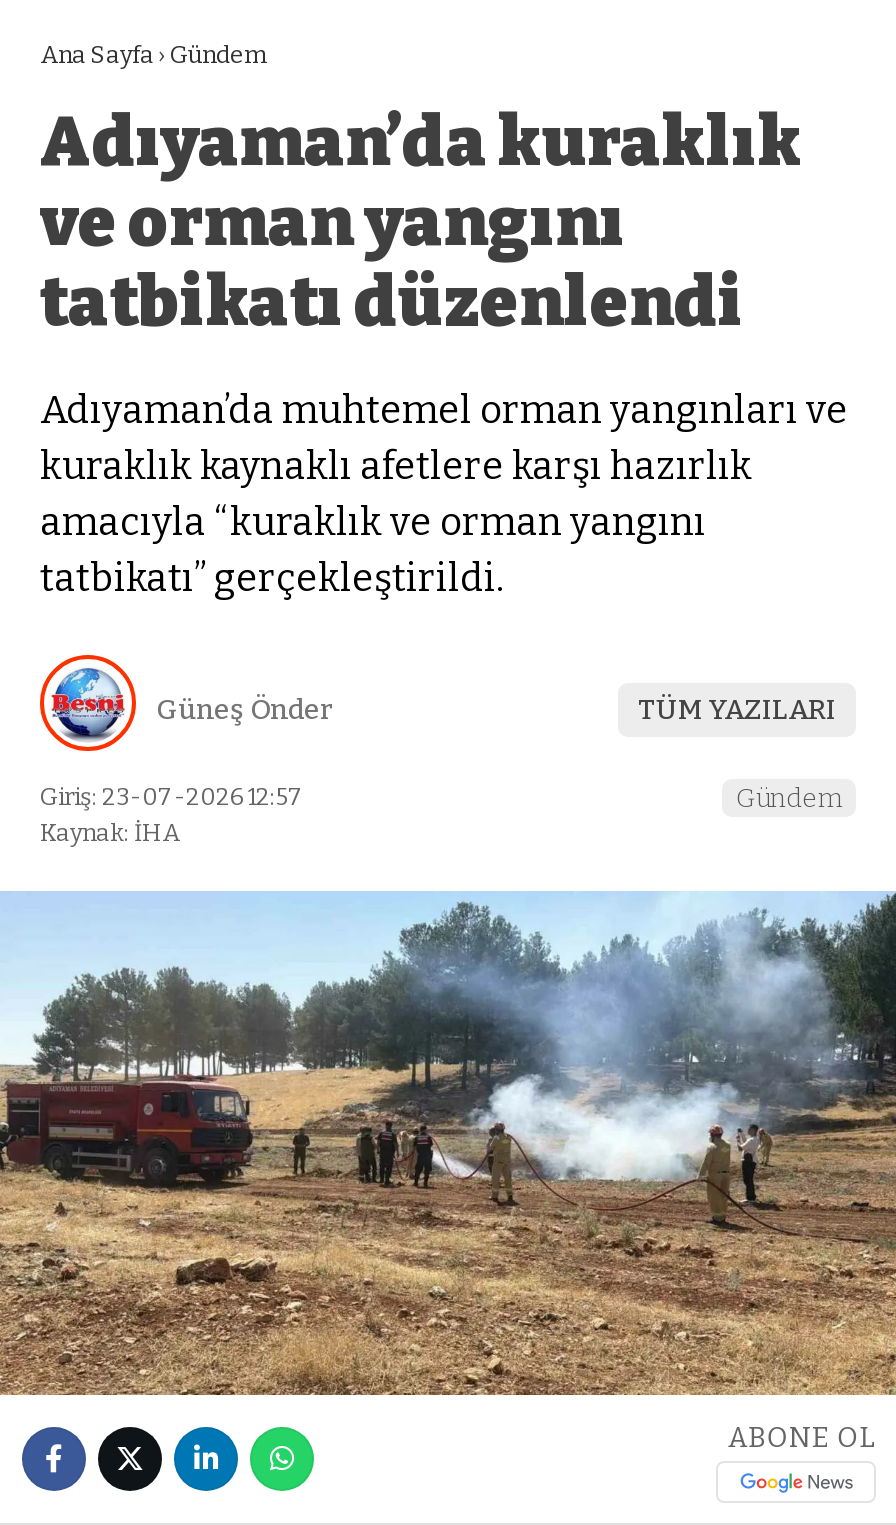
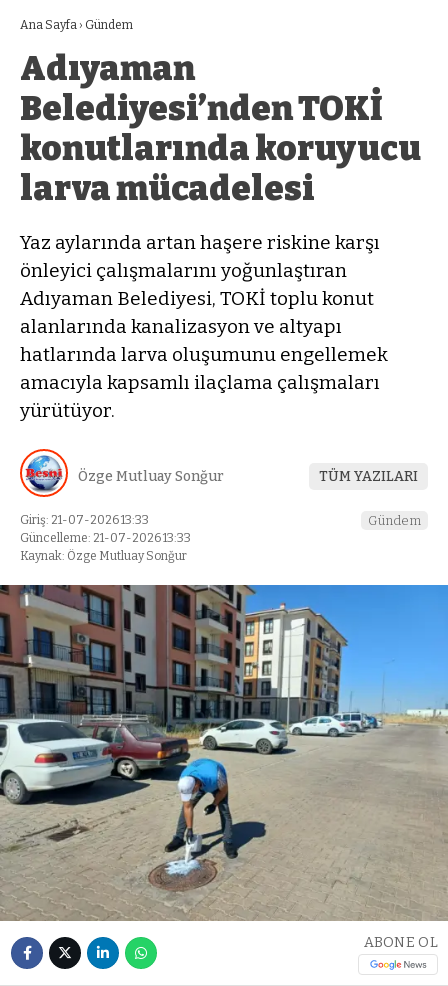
[40,101,802,343] Adıyaman’da kuraklık | ve orman yangını | tatbikatı düzenlendi -> [20,48,421,209] Adıyaman | Belediyesi’nden TOKİ | konutlarında koruyucu | larva mücadelesi
[40,387,848,601] Adıyaman’da muhtemel orman yangınları ve | kuraklık kaynaklı afetlere karşı hazırlık | amacıyla “kuraklık ve orman yangını | tatbikatı” gerçekleştirildi. -> [20,231,388,422] Yaz aylarında artan haşere riskine karşı | önleyici çalışmalarını yoğunlaştıran | Adıyaman Belediyesi, TOKİ toplu konut | alanlarında kanalizasyon ve altyapı | hatlarında larva oluşumunu engellemek | amacıyla kapsamlı ilaçlama çalışmaları | yürütüyor.
[156,693,334,727] Güneş Önder -> [78,468,224,485] Özge Mutluay Sonğur
[40,784,304,848] Giriş: 23-07-2026 12:57 | Kaynak: İHA -> [20,513,191,563] Giriş: 21-07-2026 13:33 | Güncelleme: 21-07-2026 13:33 | Kaynak: Özge Mutluay Sonğur
[6,891,890,1395] [image] -> [3,570,445,921] [image]

